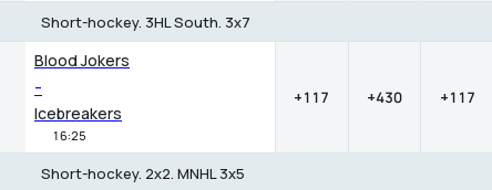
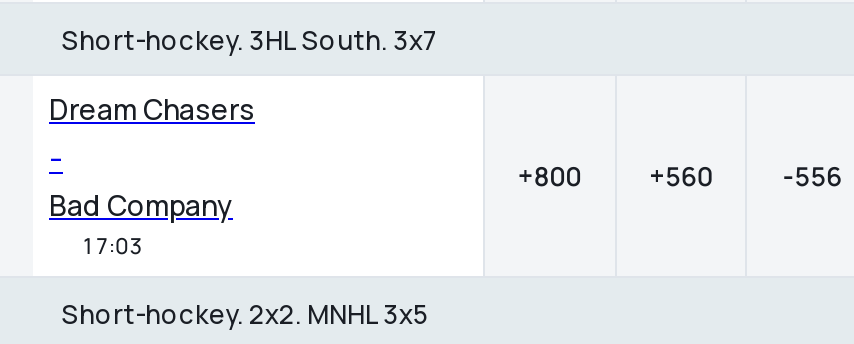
[34,50,130,71] Blood Jokers -> [49,90,255,128] Dream Chasers
[294,87,475,107] +117 | +430 | +117 -> [517,158,842,194] +800 | +560 | -556
[34,103,122,144] Icebreakers | 16:25 -> [49,186,233,260] Bad Company | 17:03

